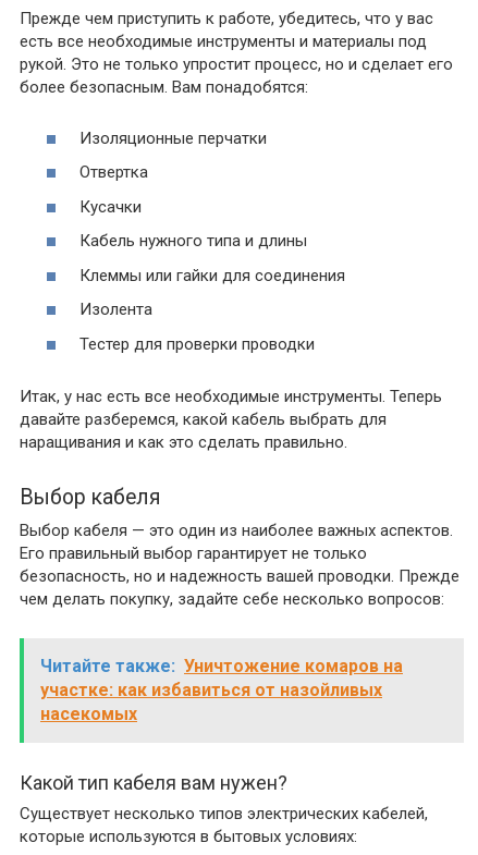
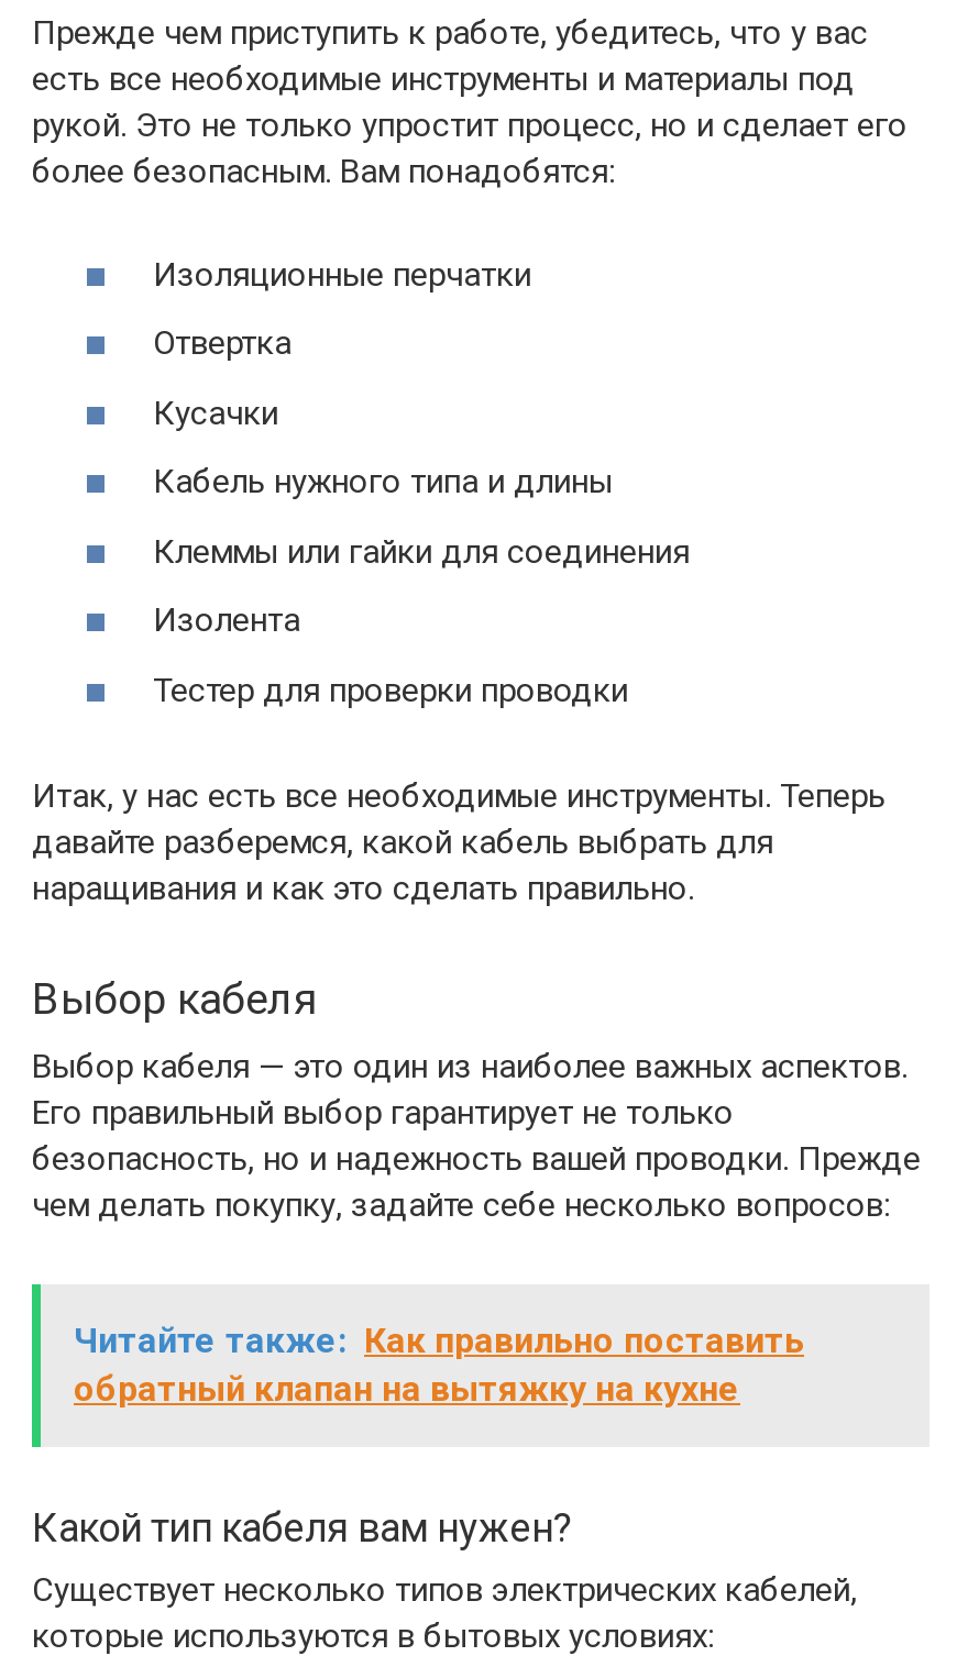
[40,655,403,724] Читайте также: Уничтожение комаров на | участке: как избавиться от назойливых | насекомых -> [74,1318,804,1409] Читайте также: Как правильно поставить | обратный клапан на вытяжку на кухне

